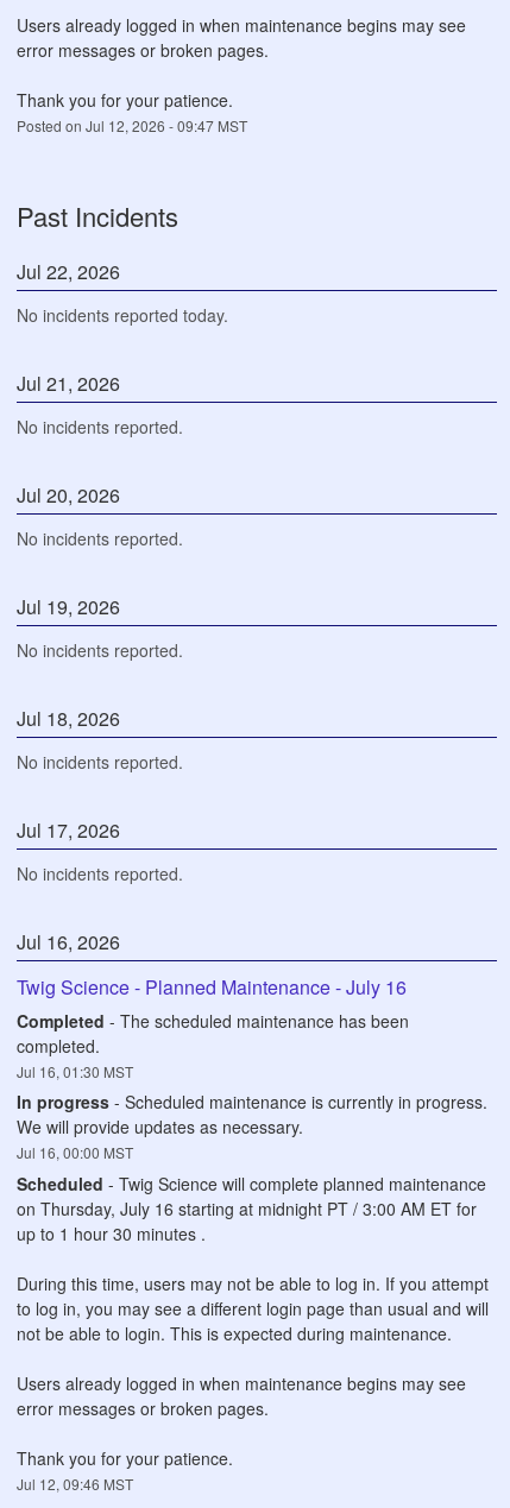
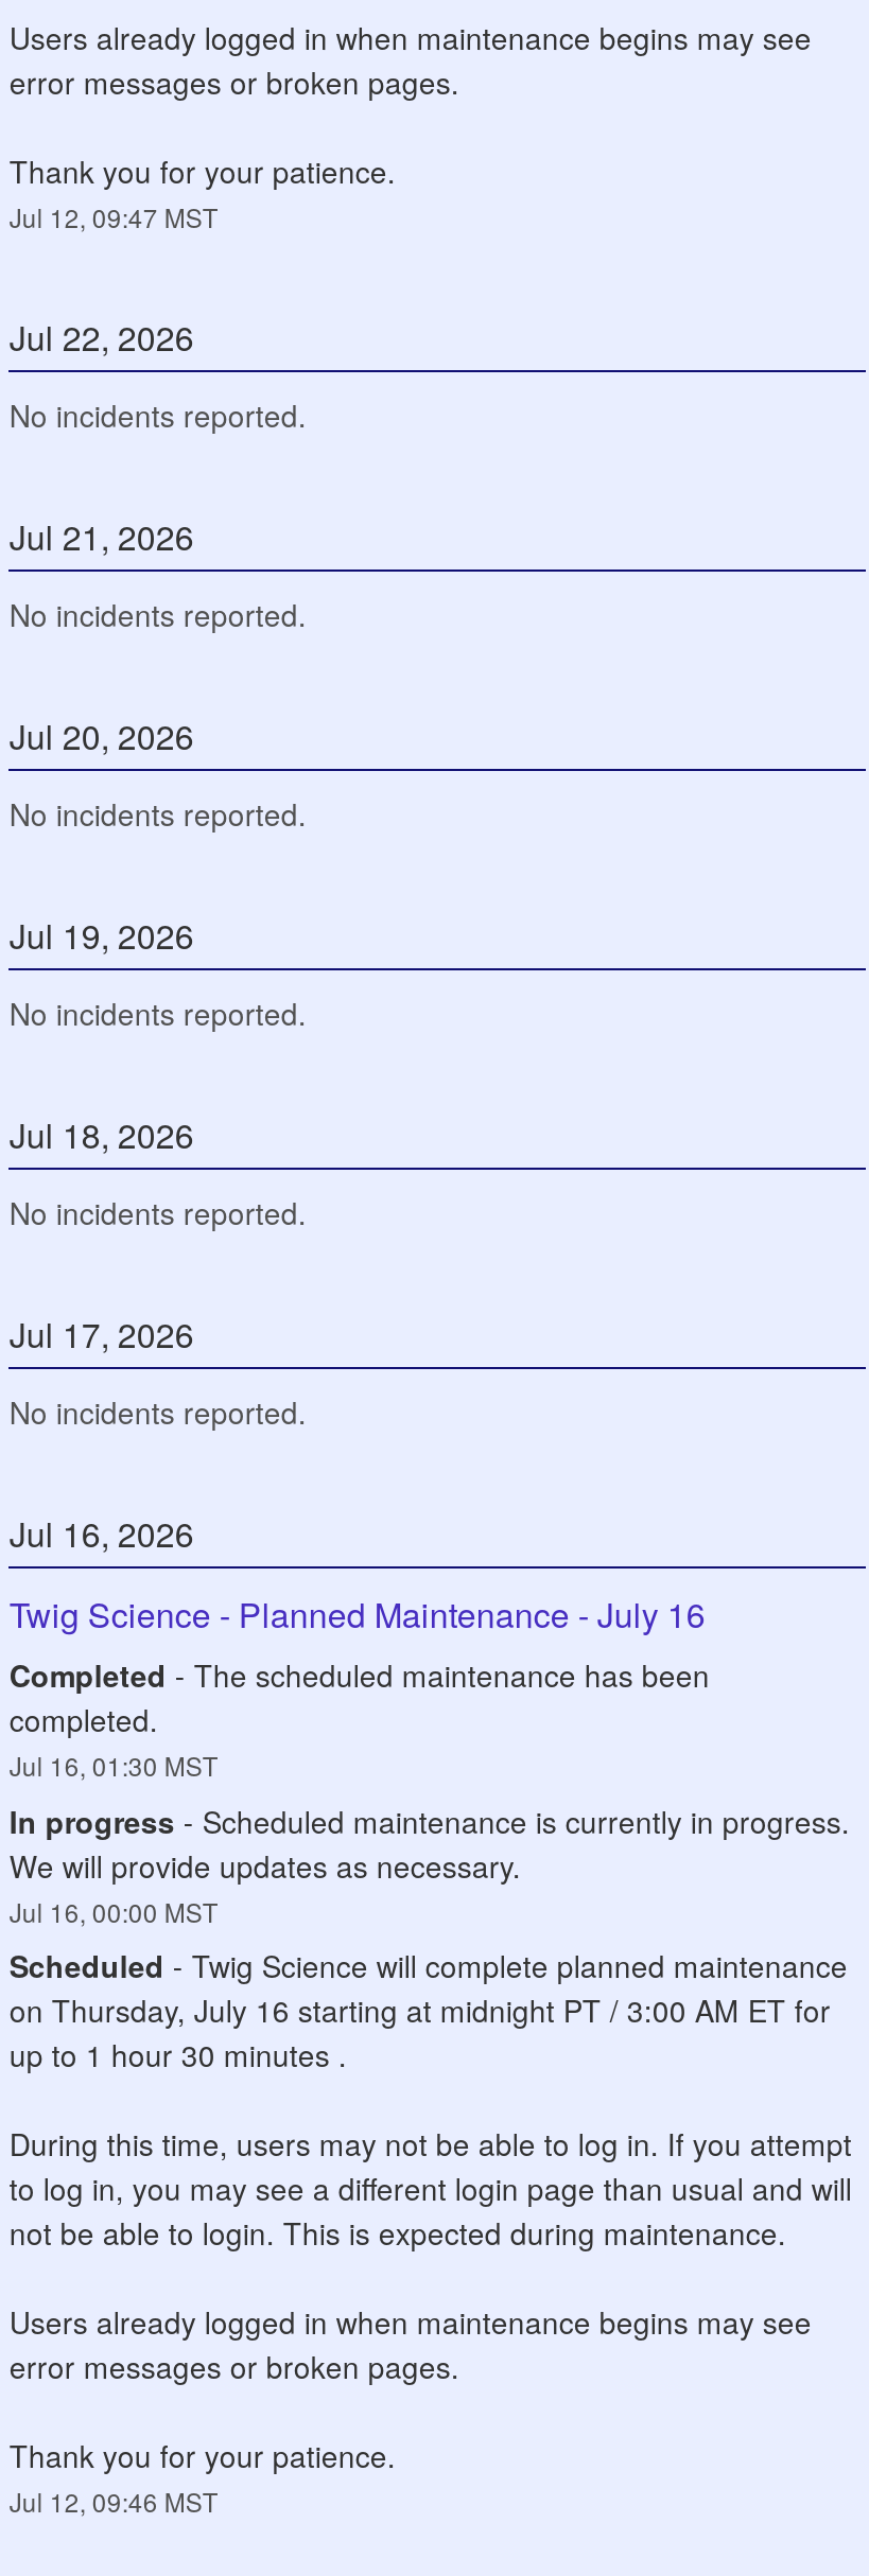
[17,115,248,234] Posted on Jul 12, 2026 - 09:47 MST | Past Incidents -> [9,200,217,236] Jul 12, 09:47 MST
[17,303,229,327] No incidents reported today. -> [9,395,306,437] No incidents reported.

